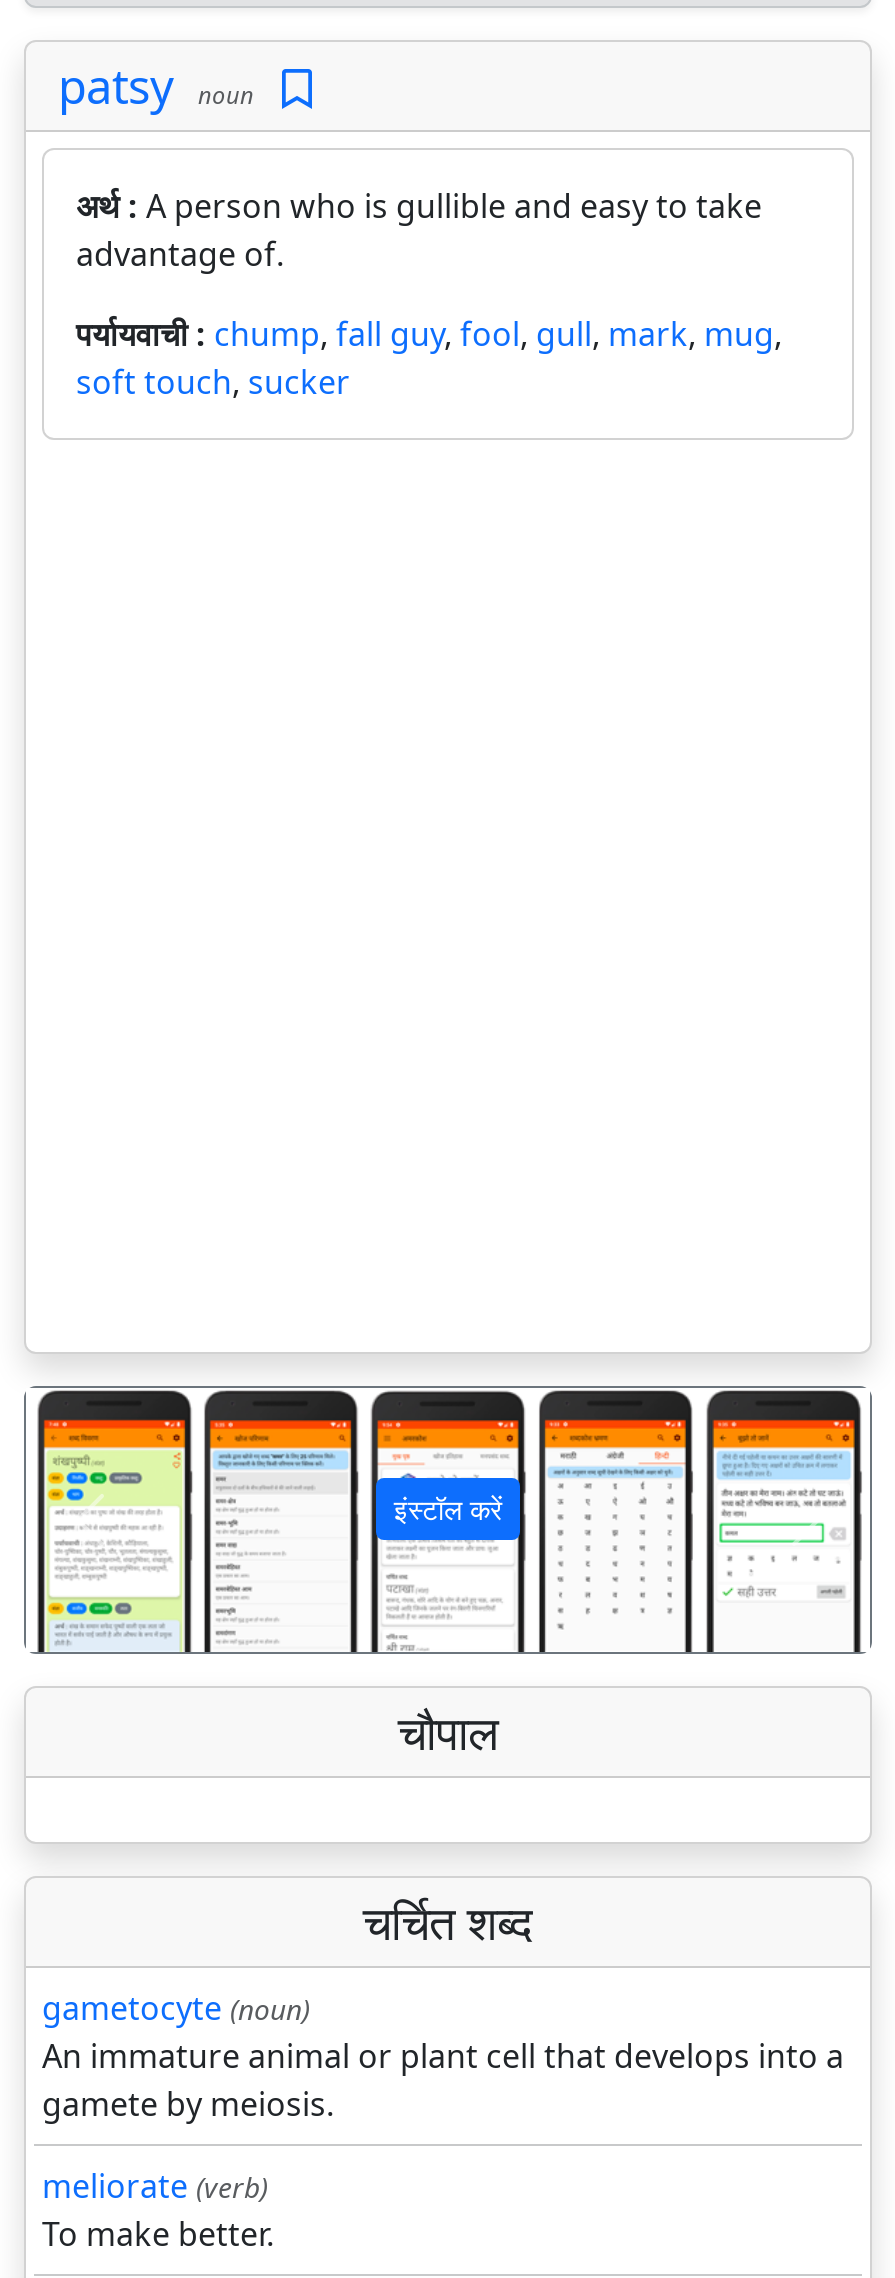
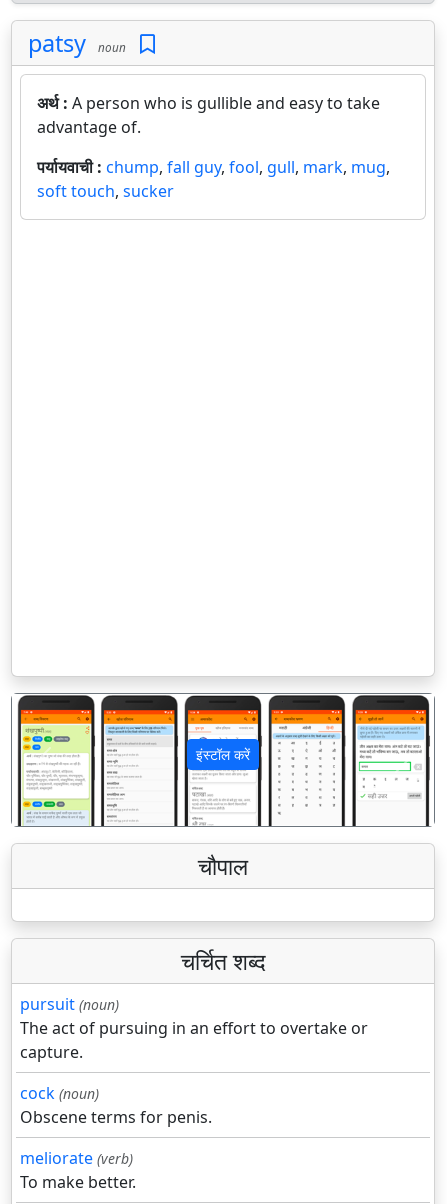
[42,1986,844,2126] gametocyte (noun) | An immature animal or plant cell that develops into a | gamete by meiosis. -> [20,993,368,1128] pursuit (noun) | The act of pursuing in an effort to overtake or | capture. | cock (noun) | Obscene terms for penis.

